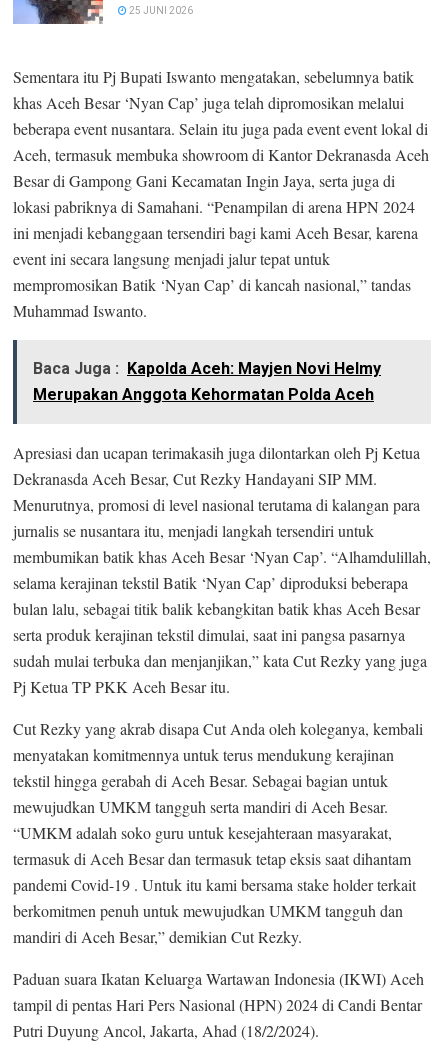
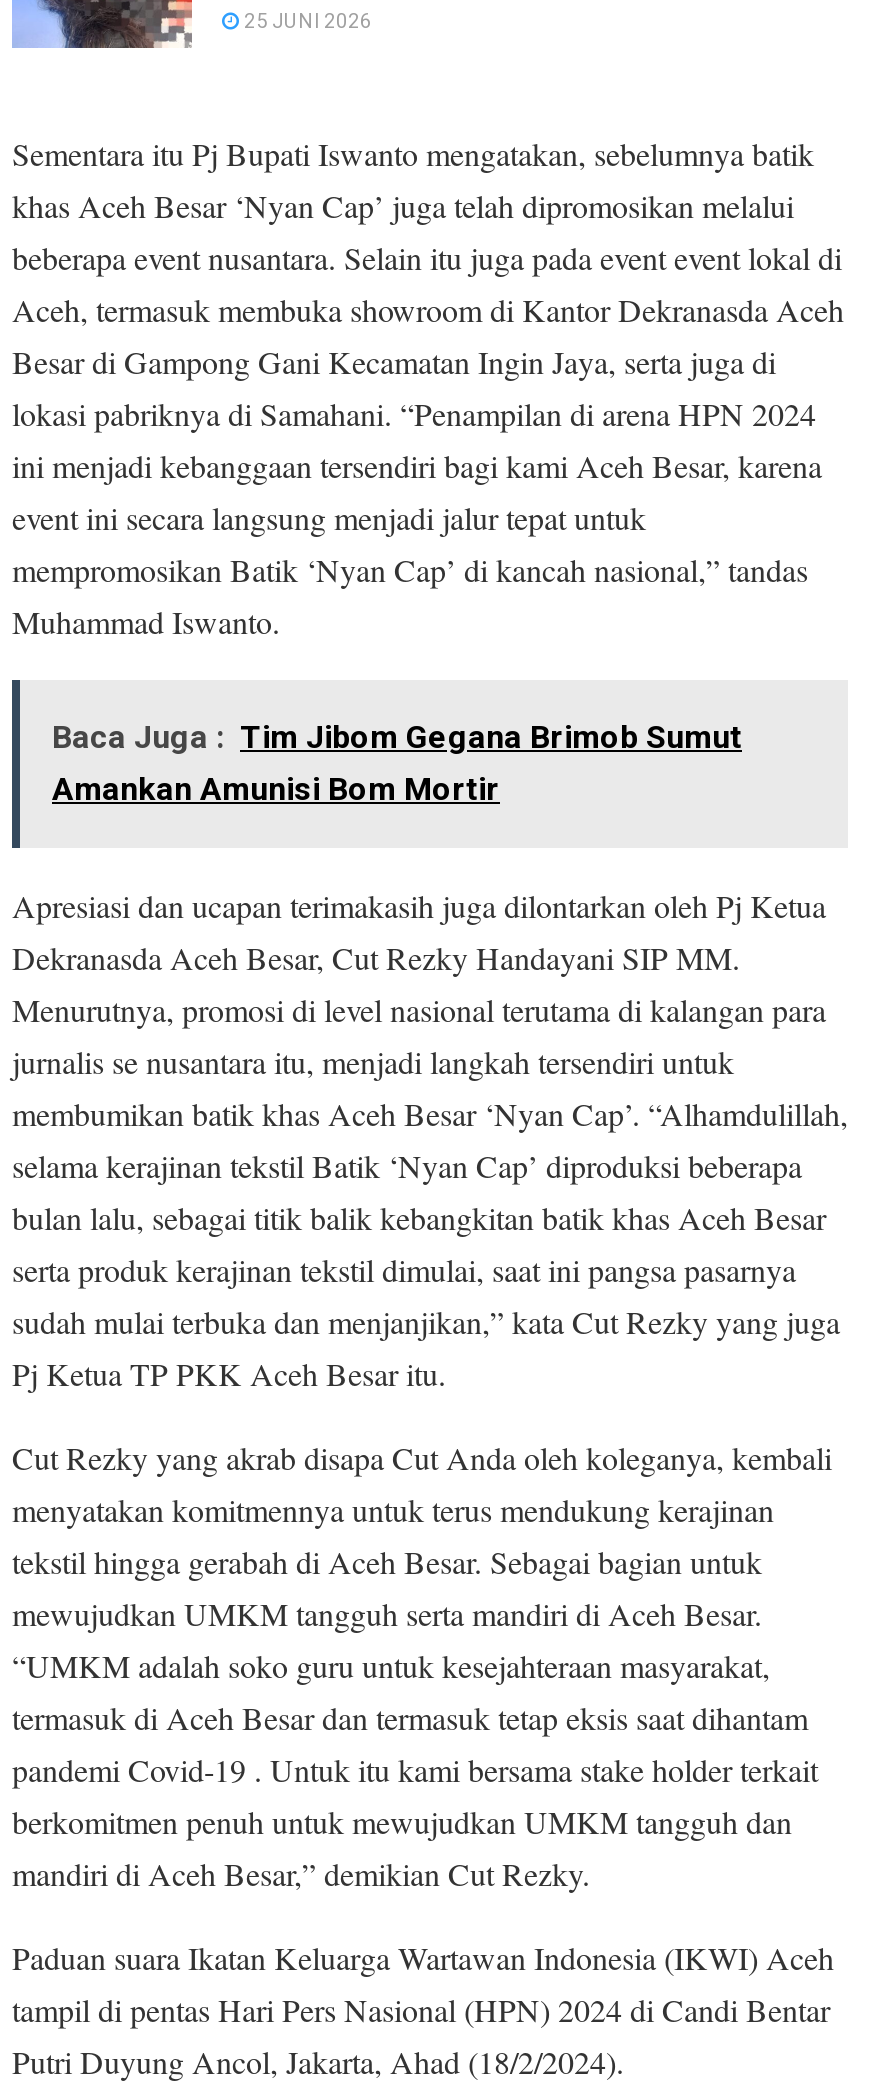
[33,359,381,404] Baca Juga : Kapolda Aceh: Mayjen Novi Helmy | Merupakan Anggota Kehormatan Polda Aceh -> [52,718,742,808] Baca Juga : Tim Jibom Gegana Brimob Sumut | Amankan Amunisi Bom Mortir

